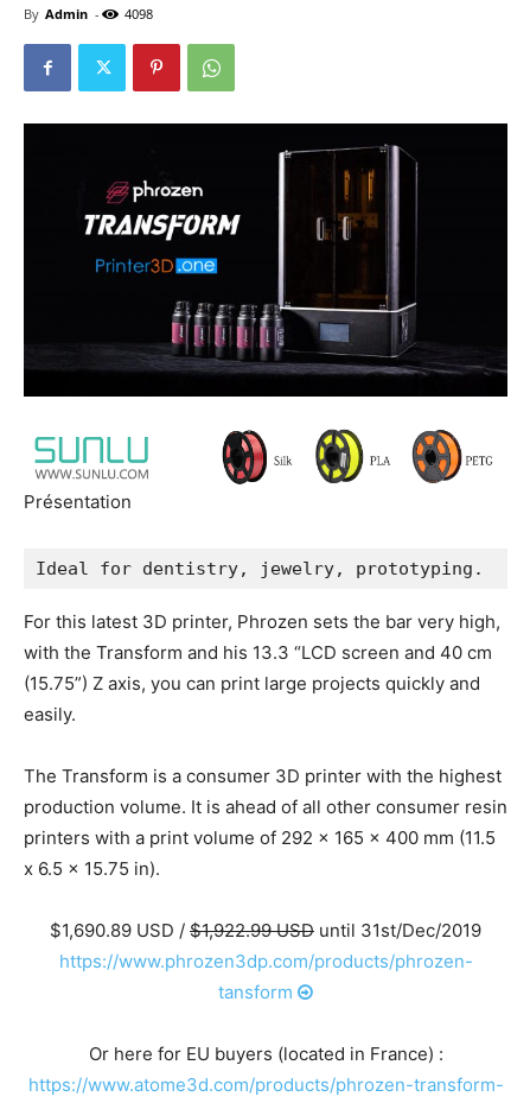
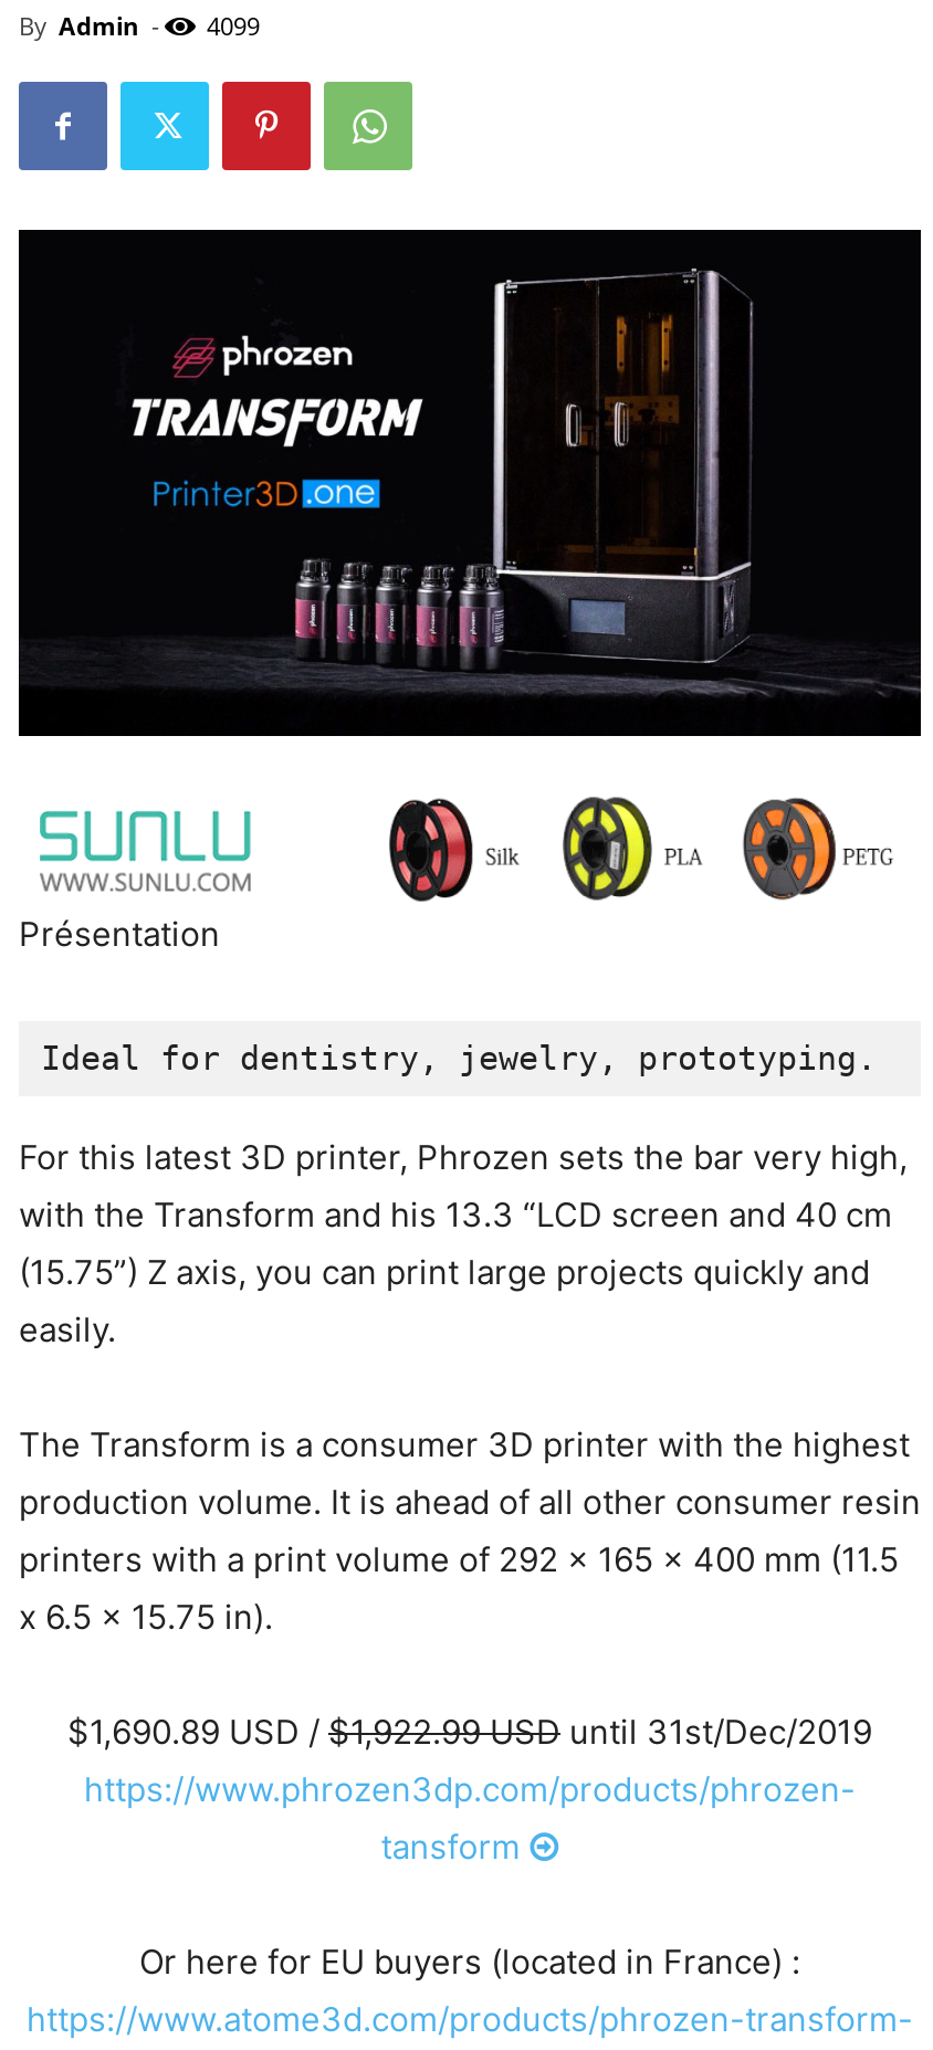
[24,5,153,23] By Admin - 4098 -> [19,9,260,42] By Admin - 4099

